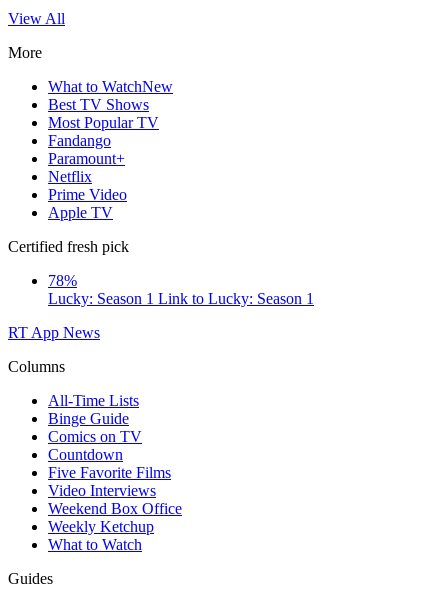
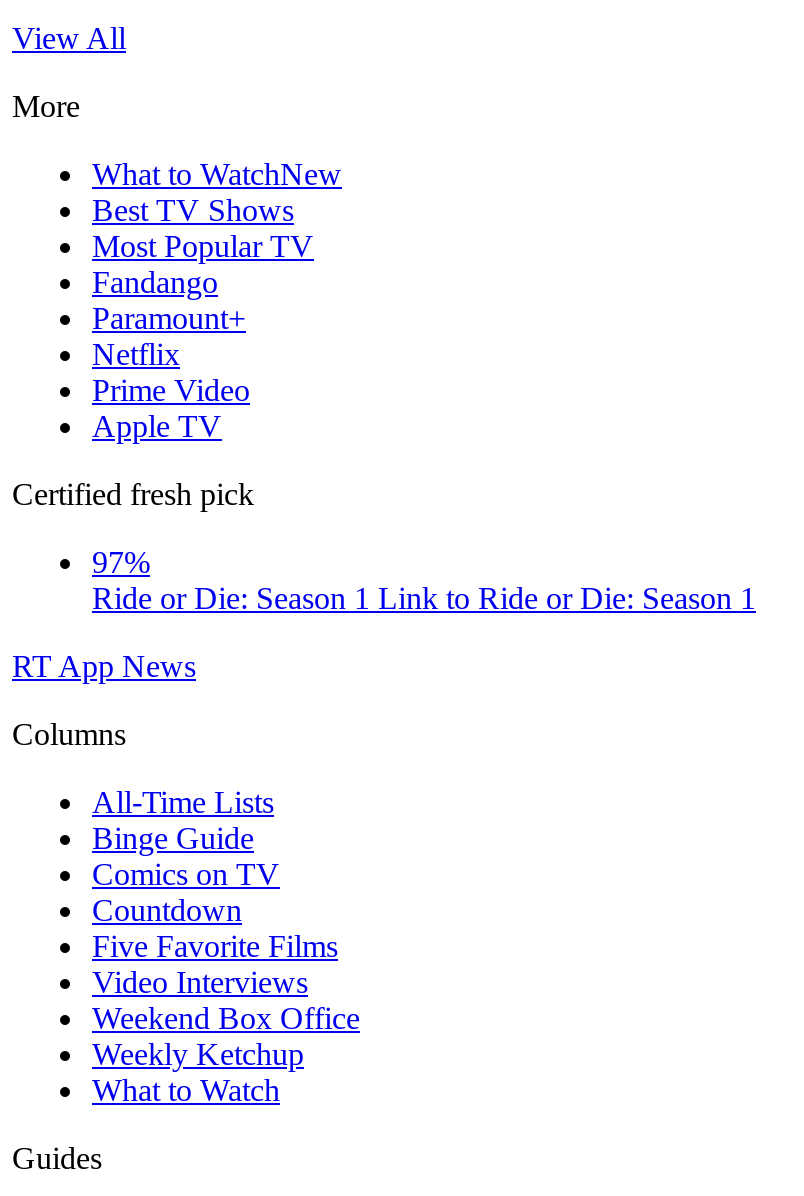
[48,272,314,307] 78% | Lucky: Season 1 Link to Lucky: Season 1 -> [92,545,756,615] 97% | Ride or Die: Season 1 Link to Ride or Die: Season 1

